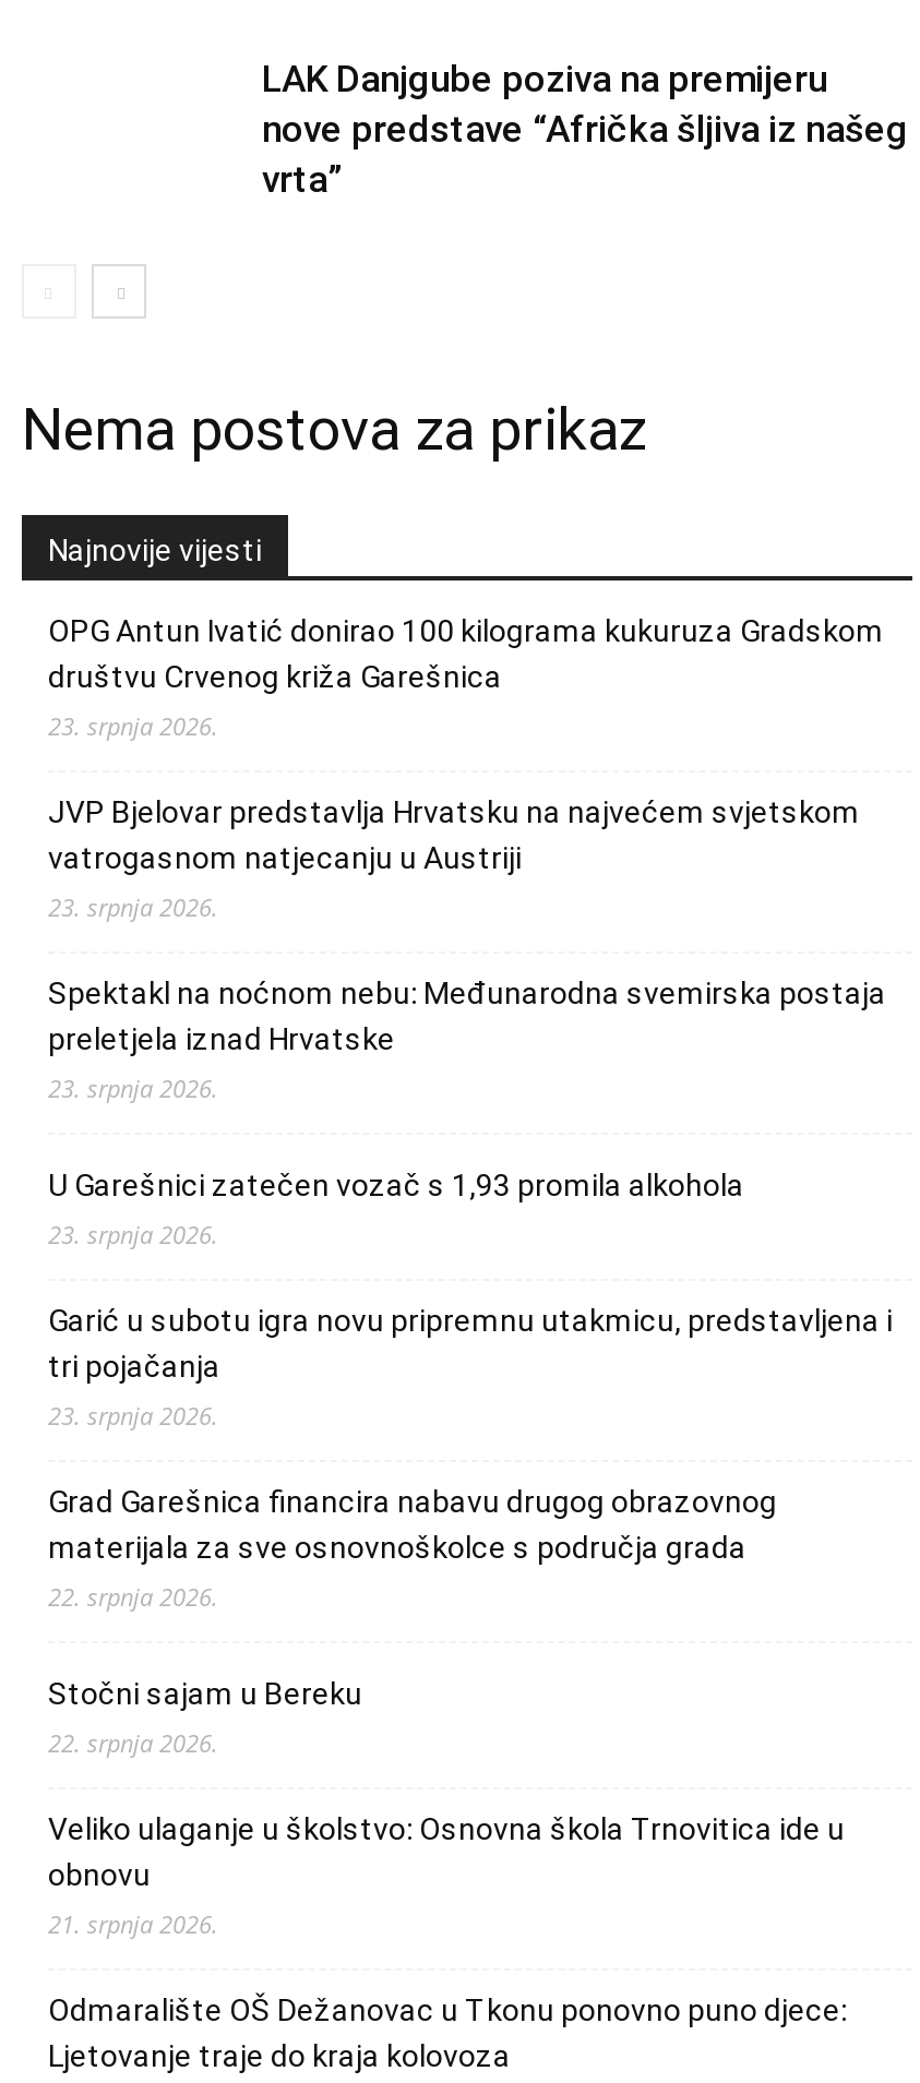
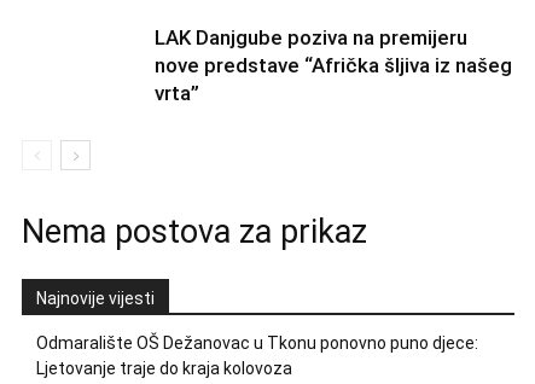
[48,613,893,1940] OPG Antun Ivatić donirao 100 kilograma kukuruza Gradskom | društvu Crvenog križa Garešnica | 23. srpnja 2026. | JVP Bjelovar predstavlja Hrvatsku na najvećem svjetskom | vatrogasnom natjecanju u Austriji | 23. srpnja 2026. | Spektakl na noćnom nebu: Međunarodna svemirska postaja | preletjela iznad Hrvatske | 23. srpnja 2026. | U Garešnici zatečen vozač s 1,93 promila alkohola | 23. srpnja 2026. | Garić u subotu igra novu pripremnu utakmicu, predstavljena i | tri pojačanja | 23. srpnja 2026. | Grad Garešnica financira nabavu drugog obrazovnog | materijala za sve osnovnoškolce s područja grada | 22. srpnja 2026. | Stočni sajam u Bereku | 22. srpnja 2026. | Veliko ulaganje u školstvo: Osnovna škola Trnovitica ide u | obnovu | 21. srpnja 2026. -> none

